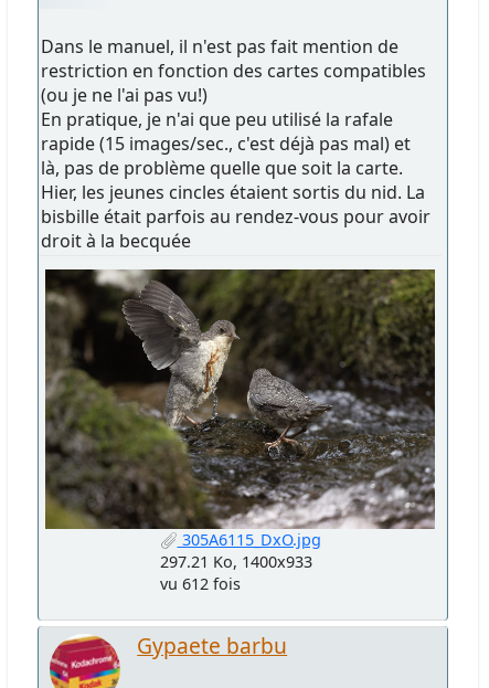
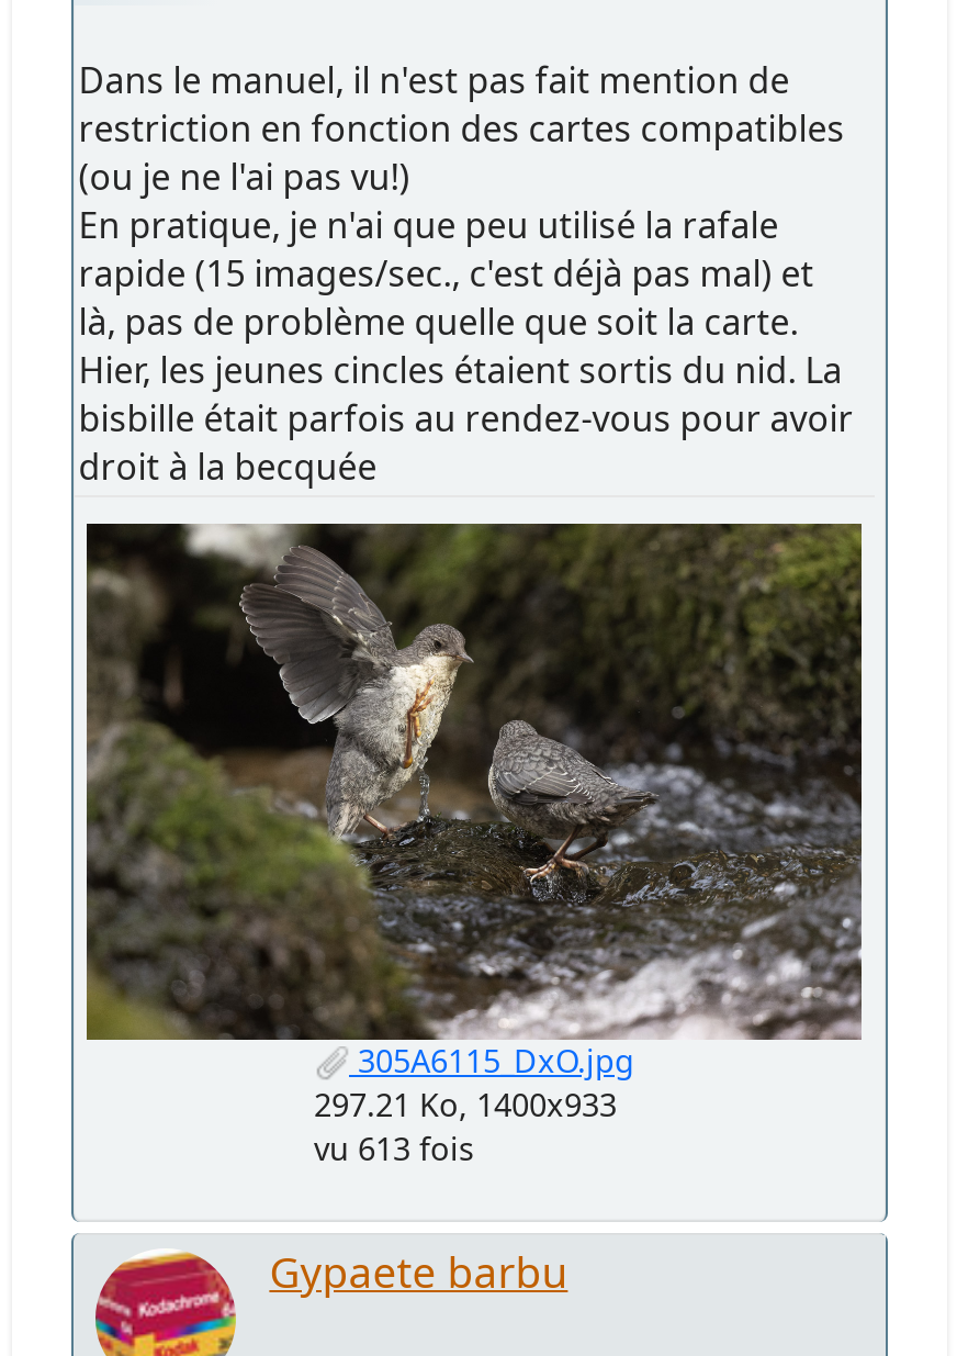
[160,573,240,594] vu 612 fois -> [314,1127,474,1168] vu 613 fois

